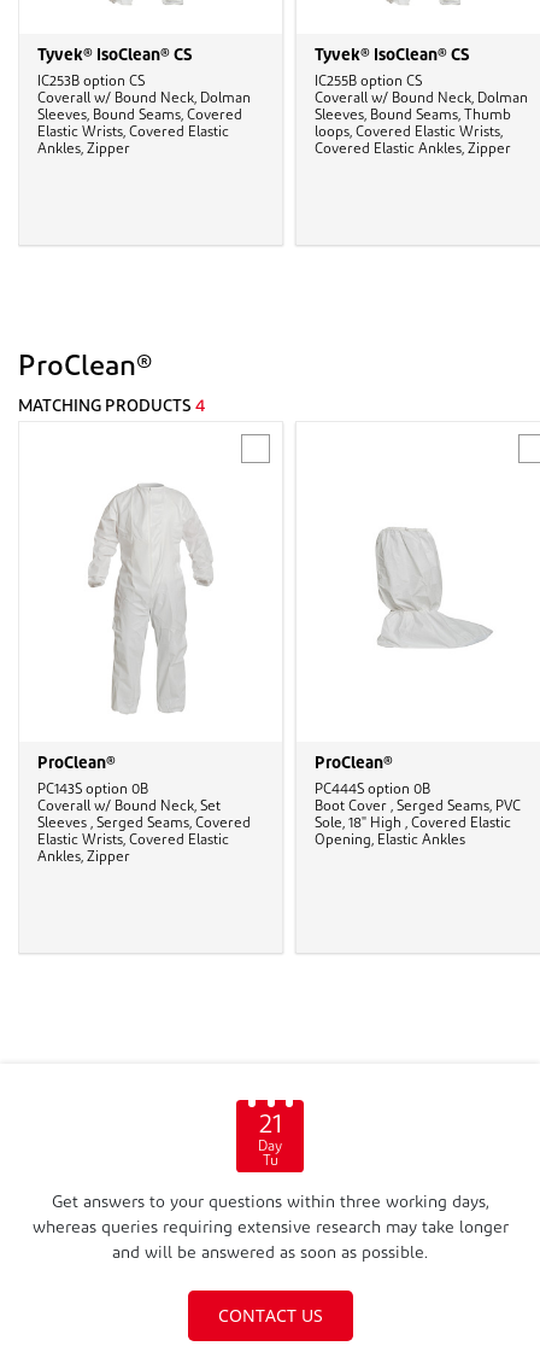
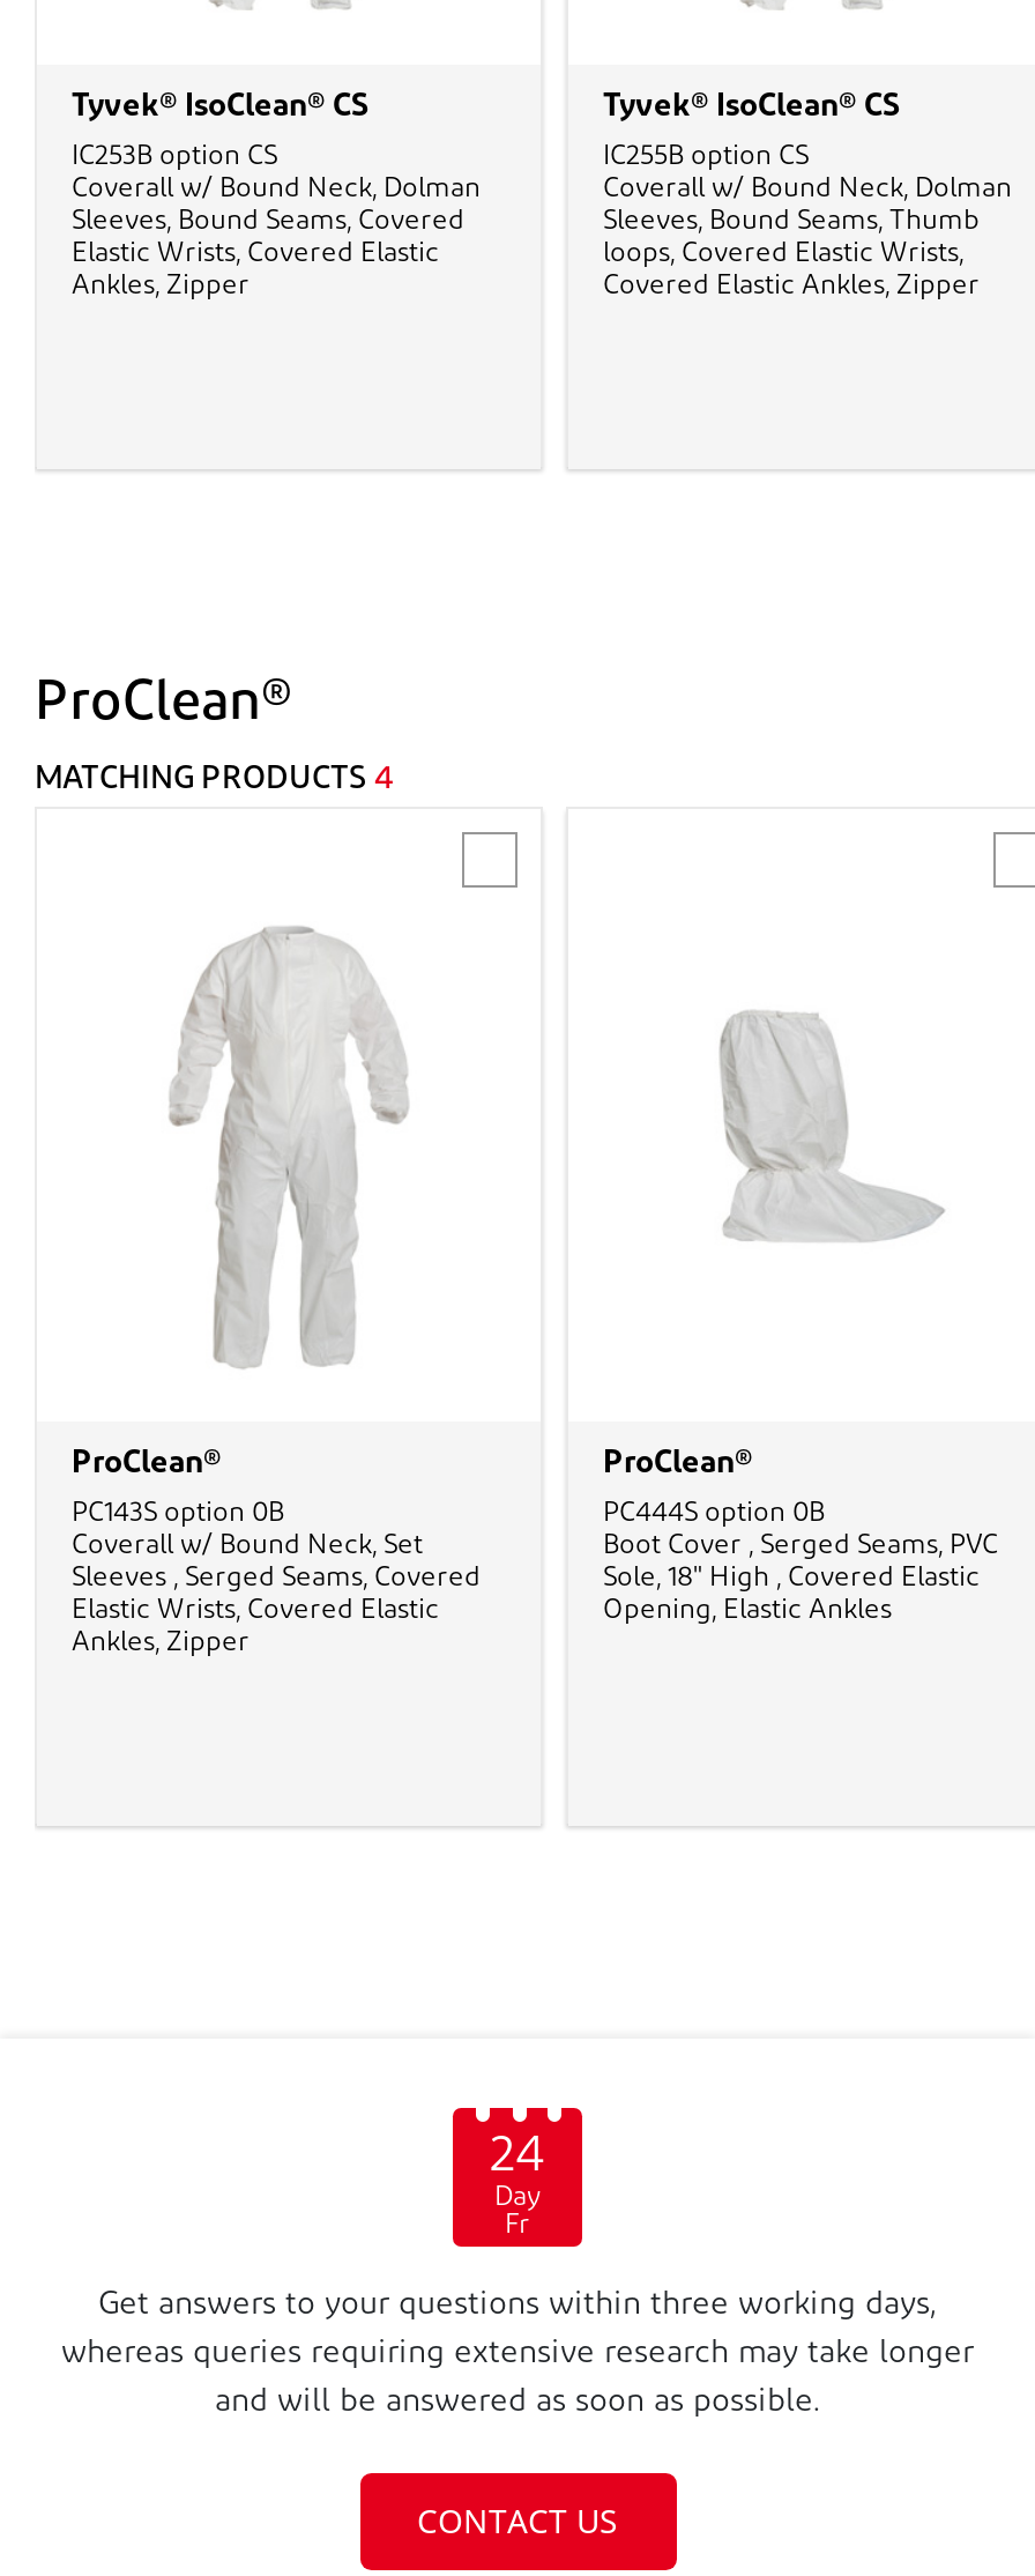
[259,1112,281,1140] 21 -> [490,2131,545,2184] 24
[262,1154,278,1168] Tu -> [505,2212,530,2239] Fr

